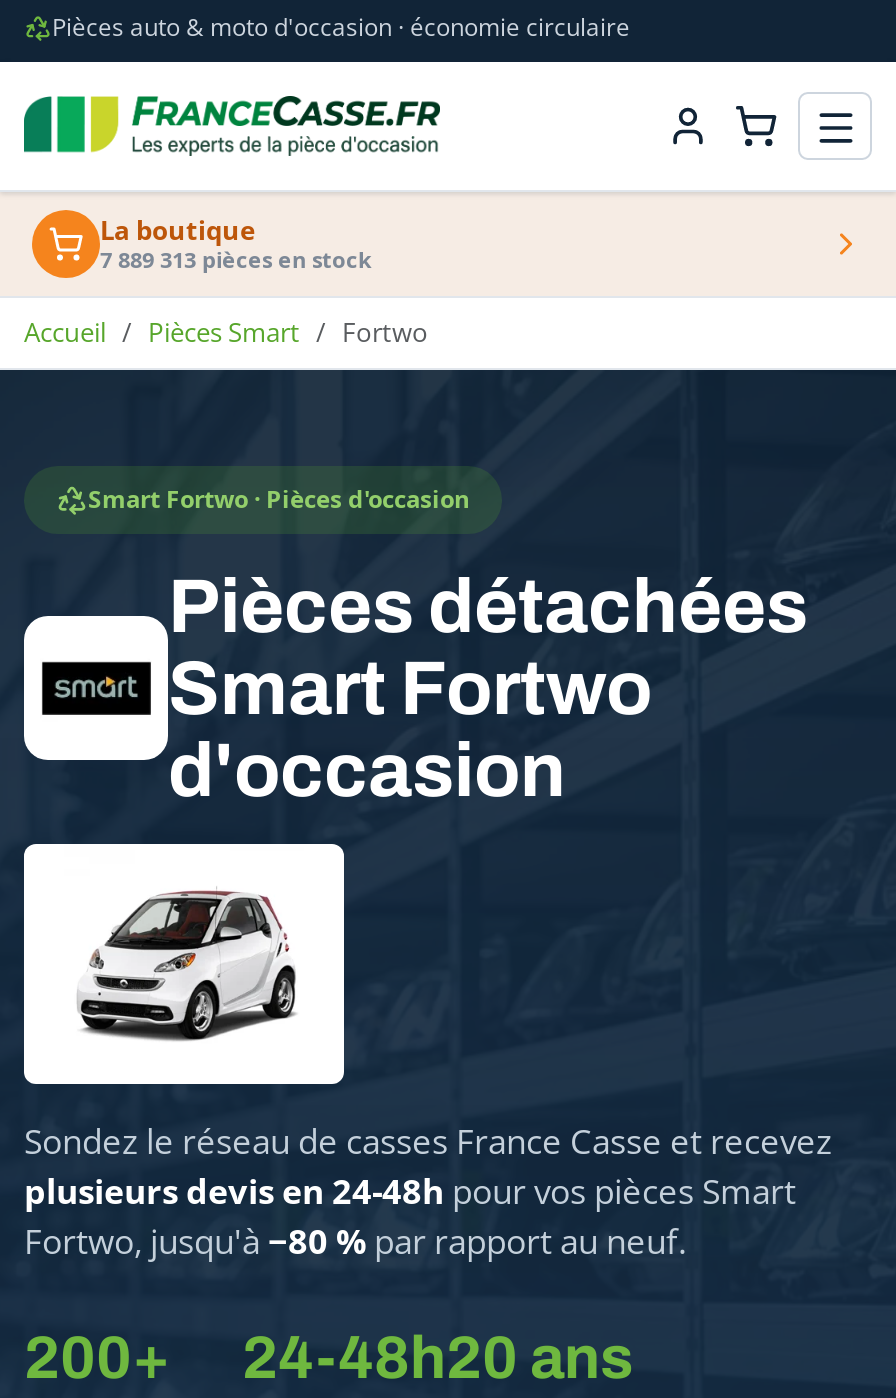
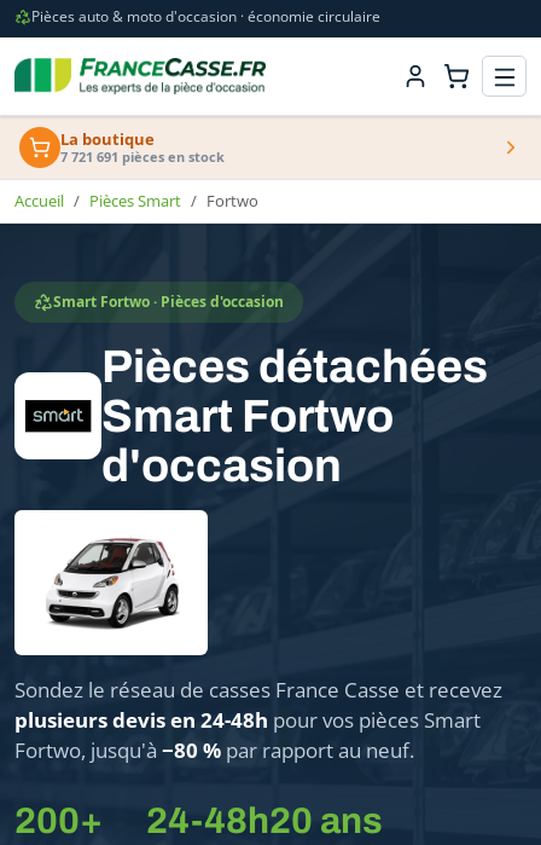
[100,244,372,274] 7 889 313 pièces en stock -> [60,147,225,165] 7 721 691 pièces en stock

